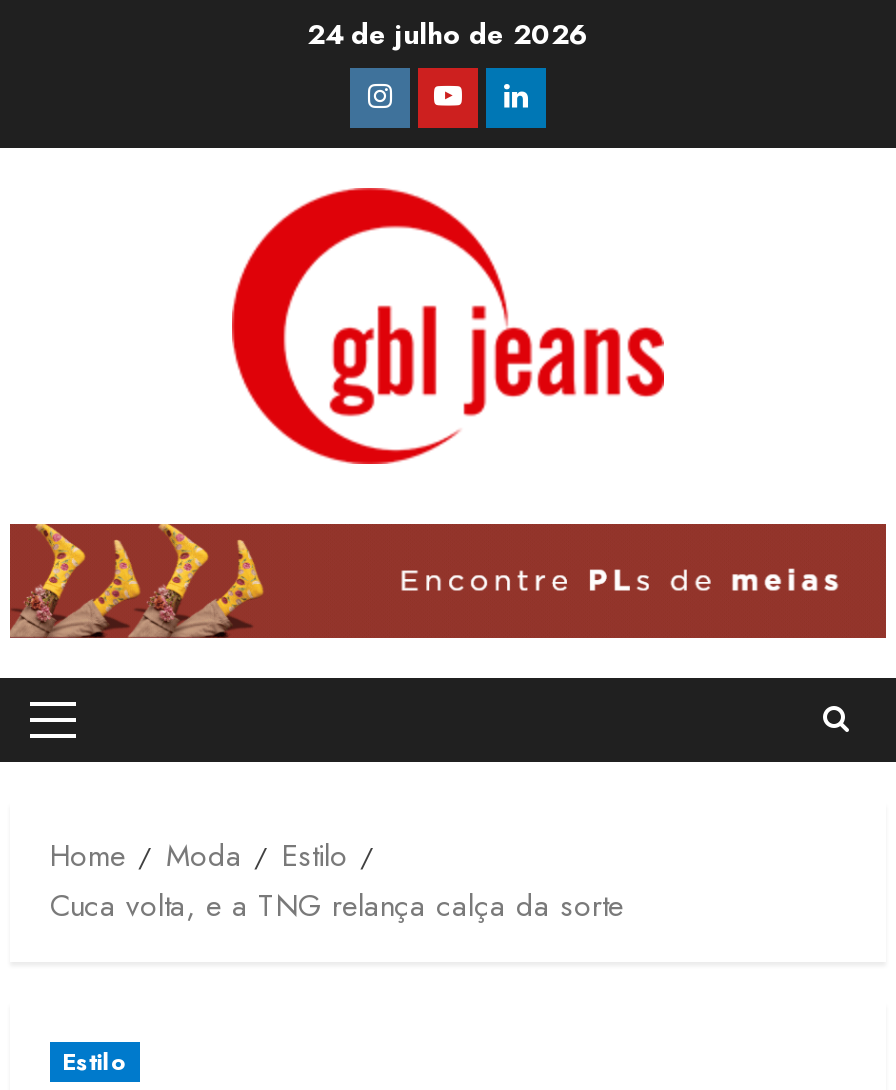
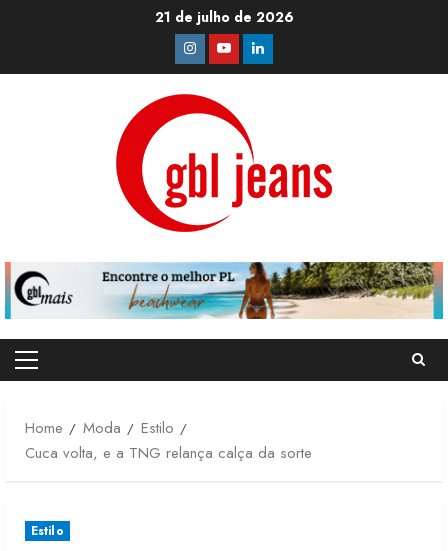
[307,14,589,54] 24 de julho de 2026 -> [154,7,293,27] 21 de julho de 2026
[8,522,888,640] [image] -> [4,261,444,320] [image]

